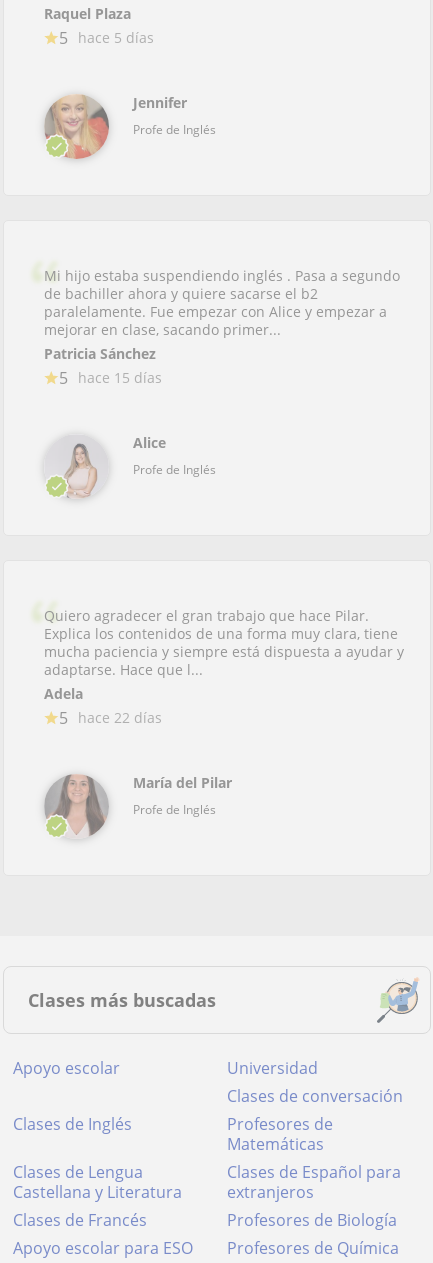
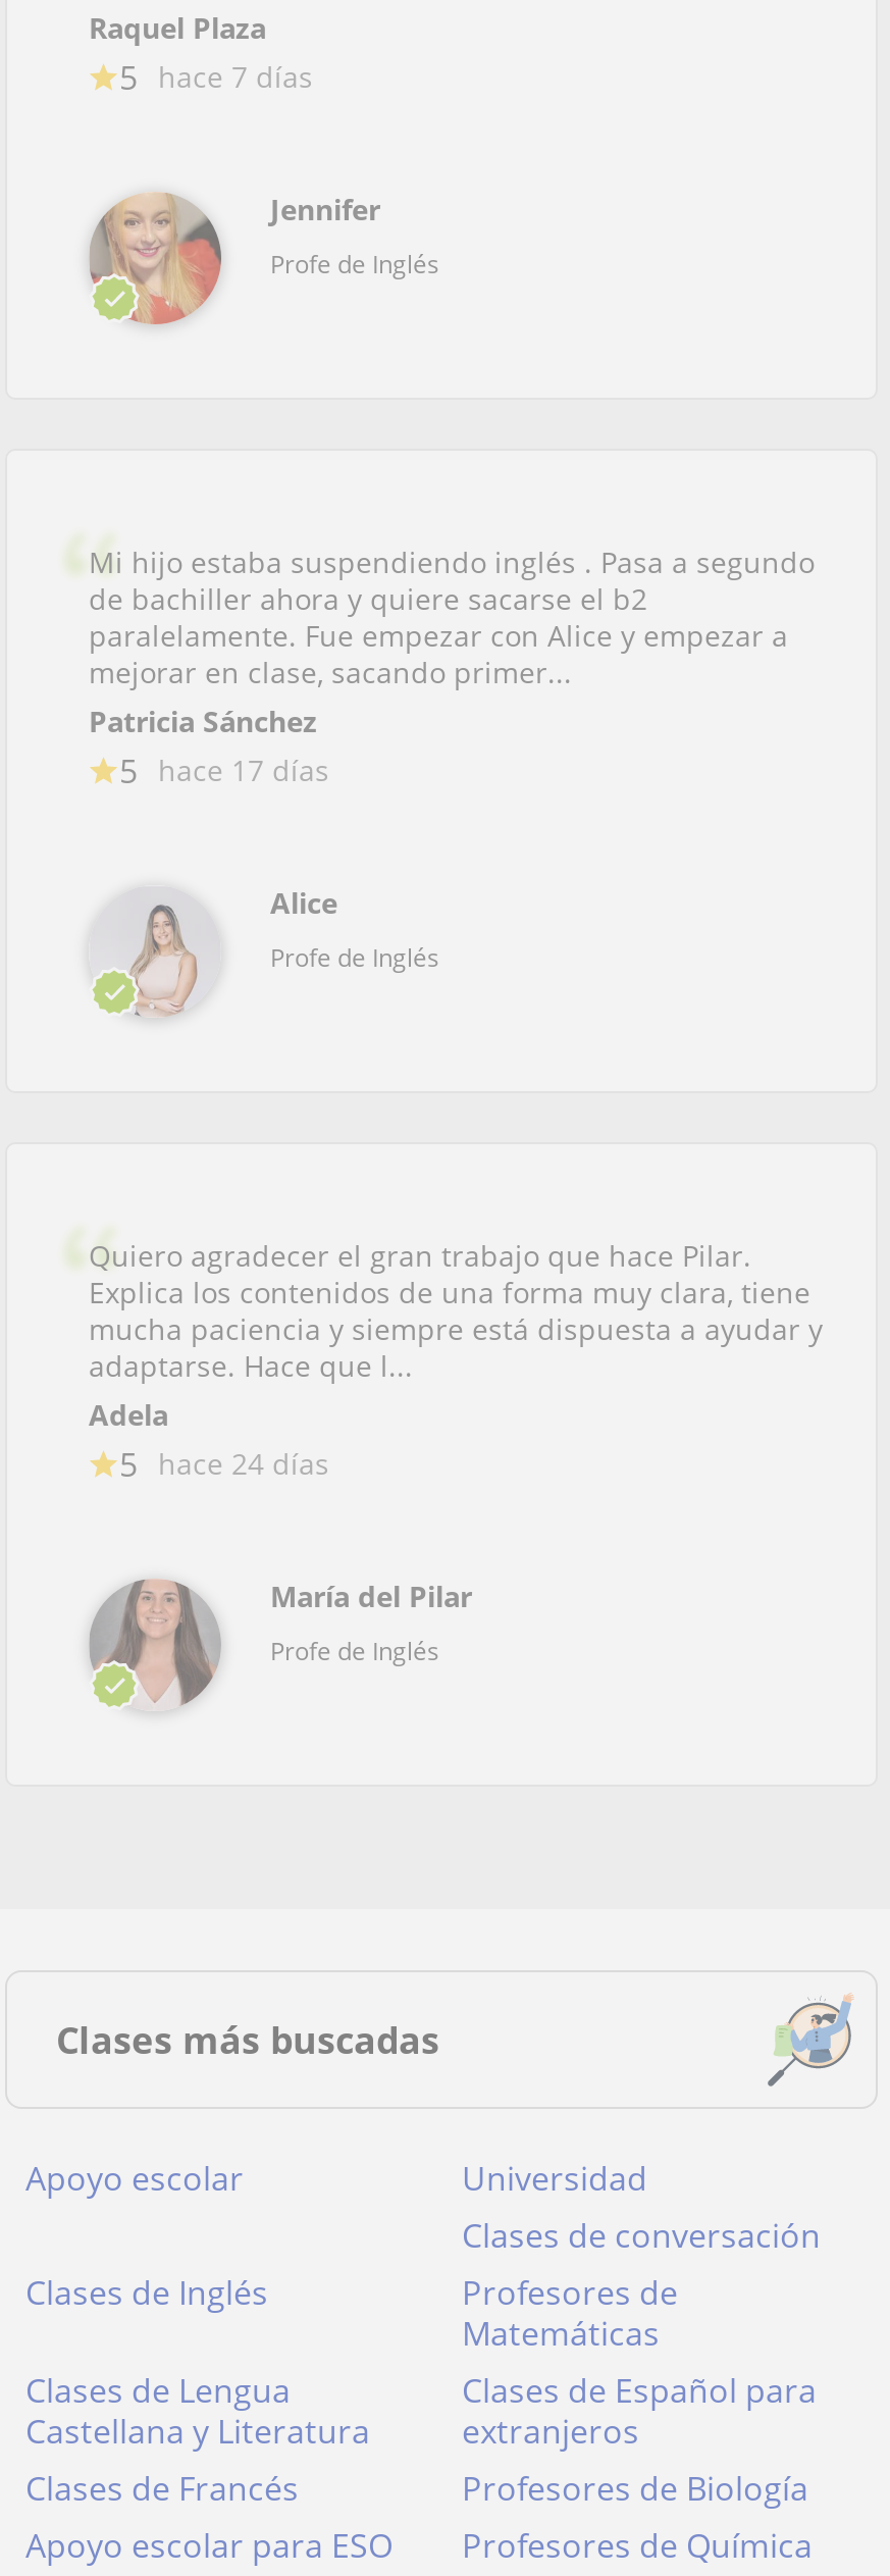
[59,27,154,49] 5 hace 5 días -> [119,55,313,100] 5 hace 7 días
[59,367,162,389] 5 hace 15 días -> [119,749,329,793] 5 hace 17 días
[59,707,162,729] 5 hace 22 días -> [119,1442,329,1487] 5 hace 24 días

